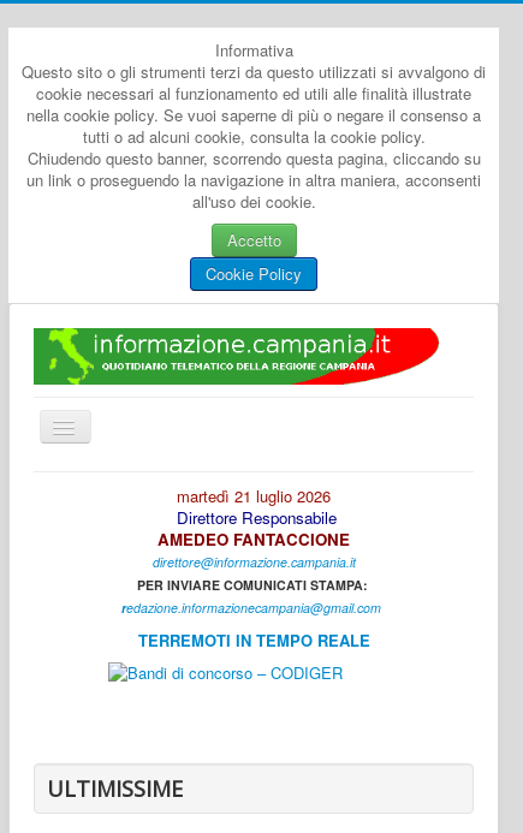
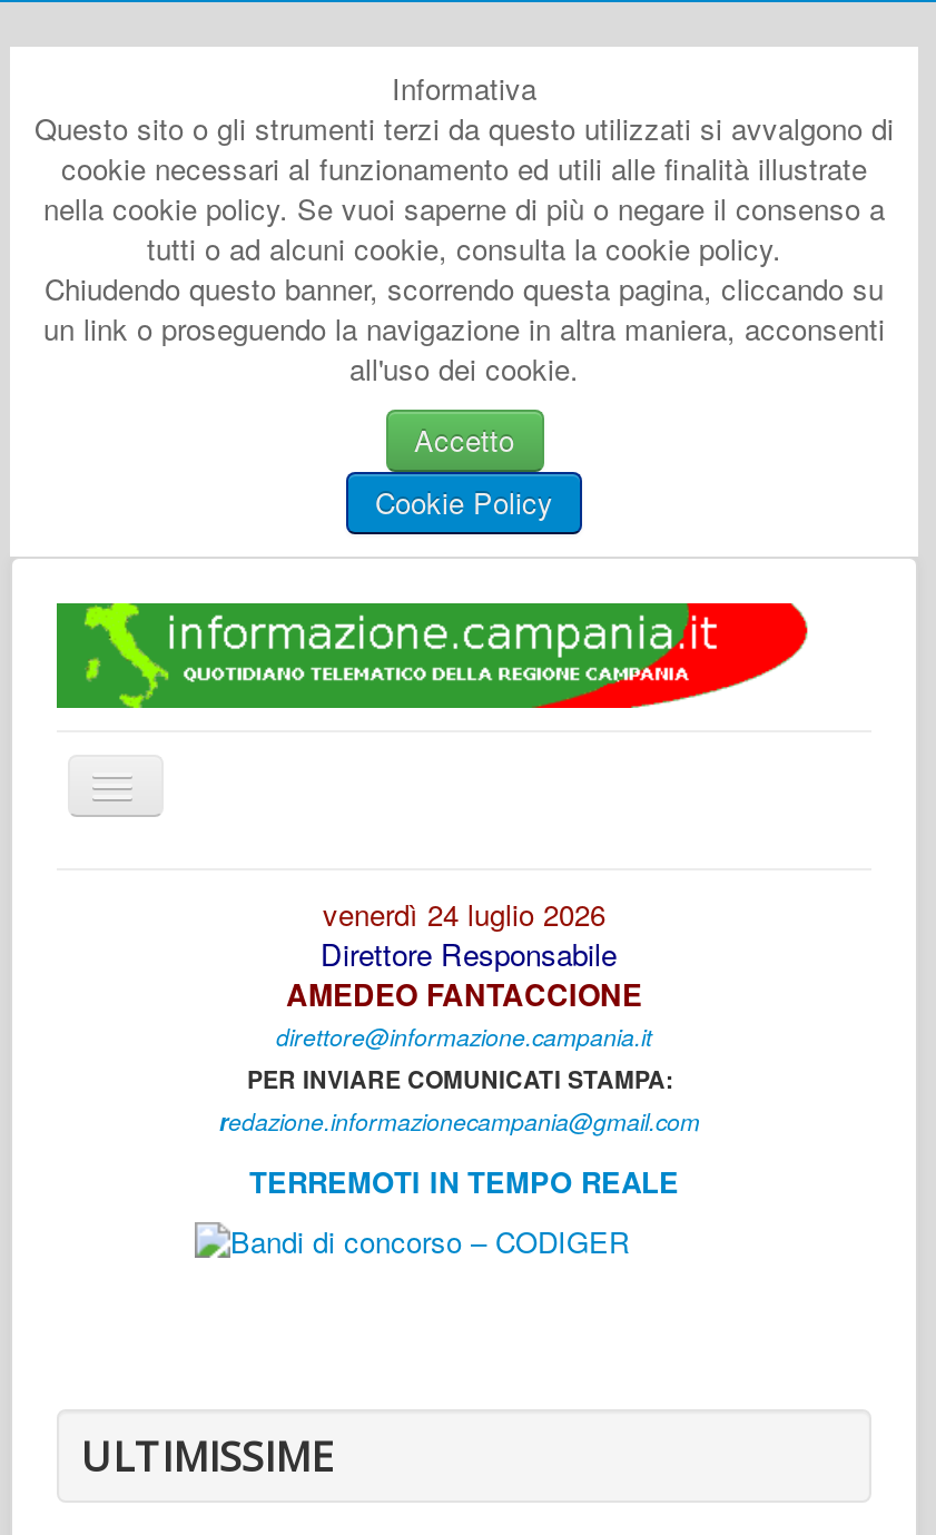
[177,484,331,507] martedì 21 luglio 2026 -> [323,893,605,935] venerdì 24 luglio 2026

